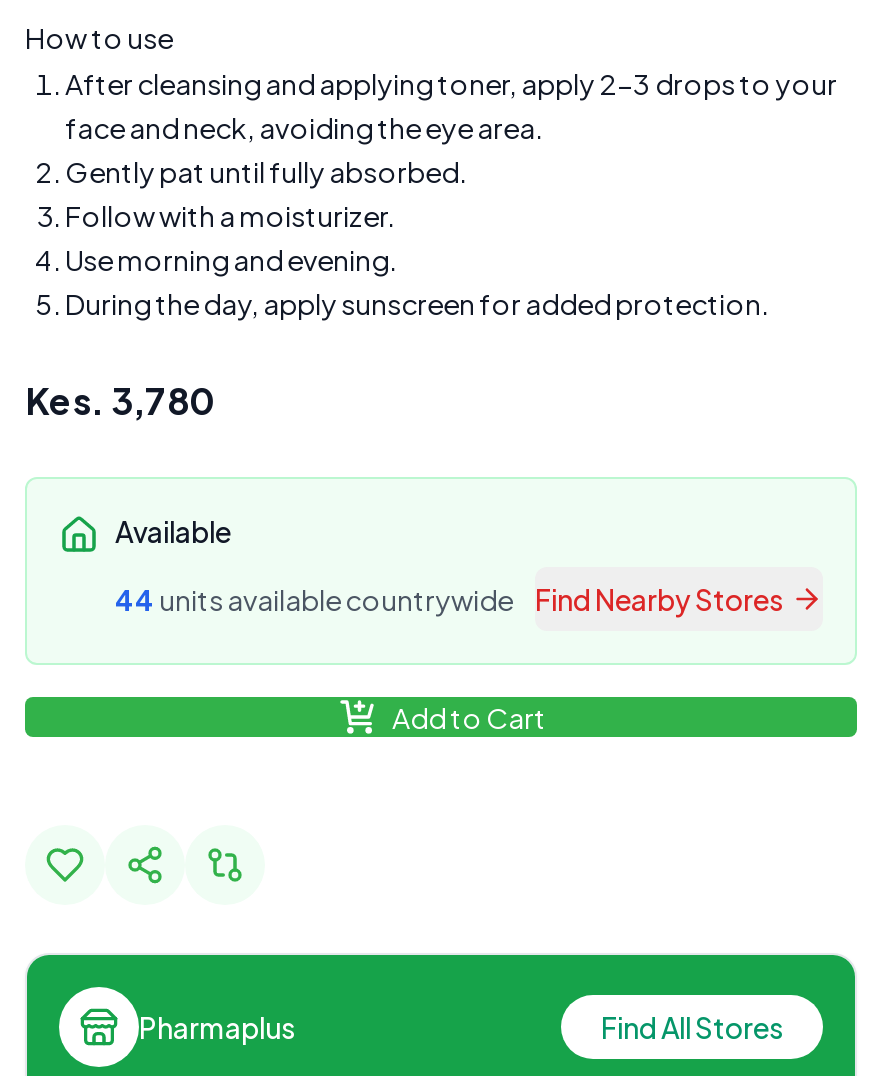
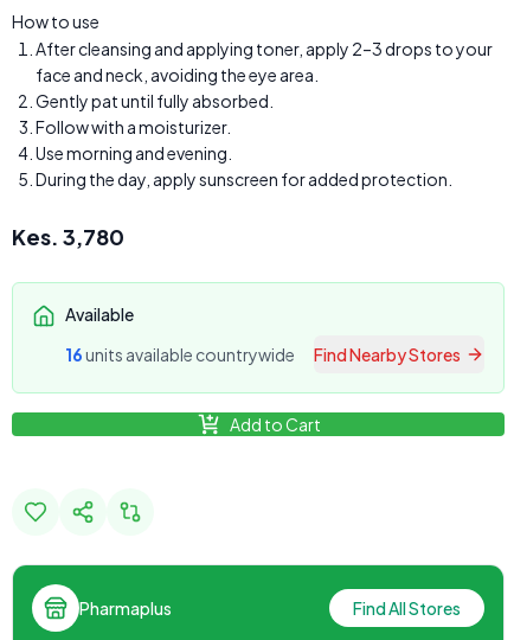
[115,581,513,617] 44 units available countrywide -> [65,344,295,365] 16 units available countrywide

